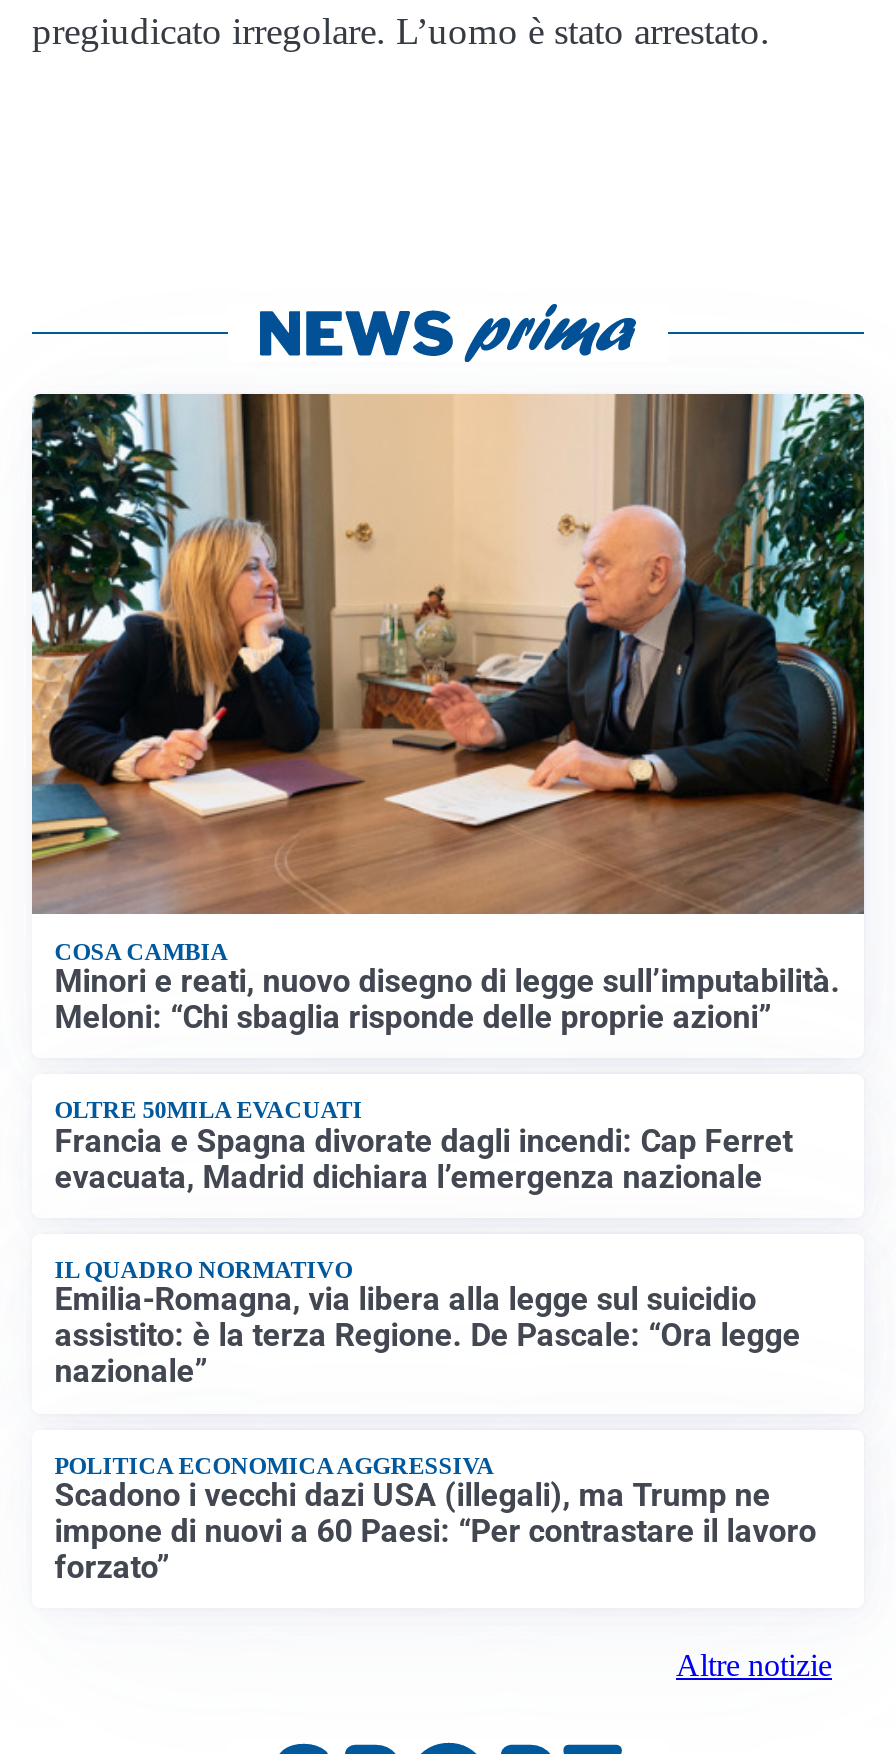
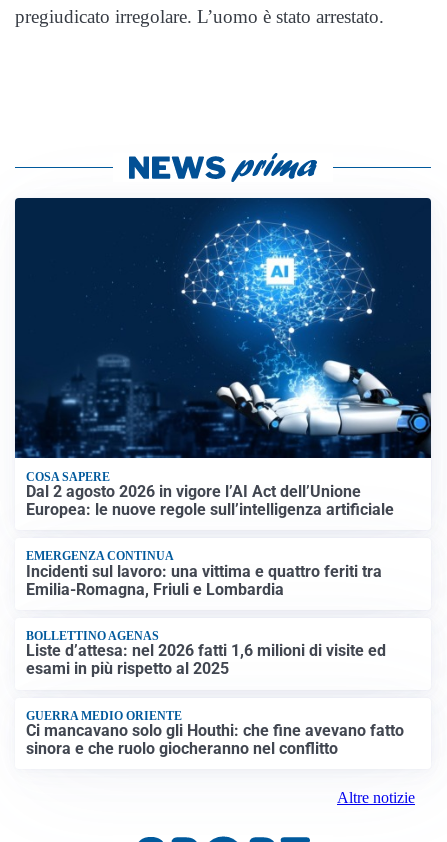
[30,392,866,1036] [image] | COSA CAMBIA | Minori e reati, nuovo disegno di legge sull’imputabilità. | Meloni: “Chi sbaglia risponde delle proprie azioni” -> [14,197,432,519] [image] | COSA SAPERE | Dal 2 agosto 2026 in vigore l’AI Act dell’Unione | Europea: le nuove regole sull’intelligenza artificiale
[54,1097,792,1195] OLTRE 50MILA EVACUATI | Francia e Spagna divorate dagli incendi: Cap Ferret | evacuata, Madrid dichiara l’emergenza nazionale -> [26,549,382,599] EMERGENZA CONTINUA | Incidenti sul lavoro: una vittima e quattro feriti tra | Emilia-Romagna, Friuli e Lombardia
[54,1256,800,1391] IL QUADRO NORMATIVO | Emilia-Romagna, via libera alla legge sul suicidio | assistito: è la terza Regione. De Pascale: “Ora legge | nazionale” -> [26,629,386,678] BOLLETTINO AGENAS | Liste d’attesa: nel 2026 fatti 1,6 milioni di visite ed | esami in più rispetto al 2025
[54,1452,816,1586] POLITICA ECONOMICA AGGRESSIVA | Scadono i vecchi dazi USA (illegali), ma Trump ne | impone di nuovi a 60 Paesi: “Per contrastare il lavoro | forzato” -> [26,709,404,758] GUERRA MEDIO ORIENTE | Ci mancavano solo gli Houthi: che fine avevano fatto | sinora e che ruolo giocheranno nel conflitto

